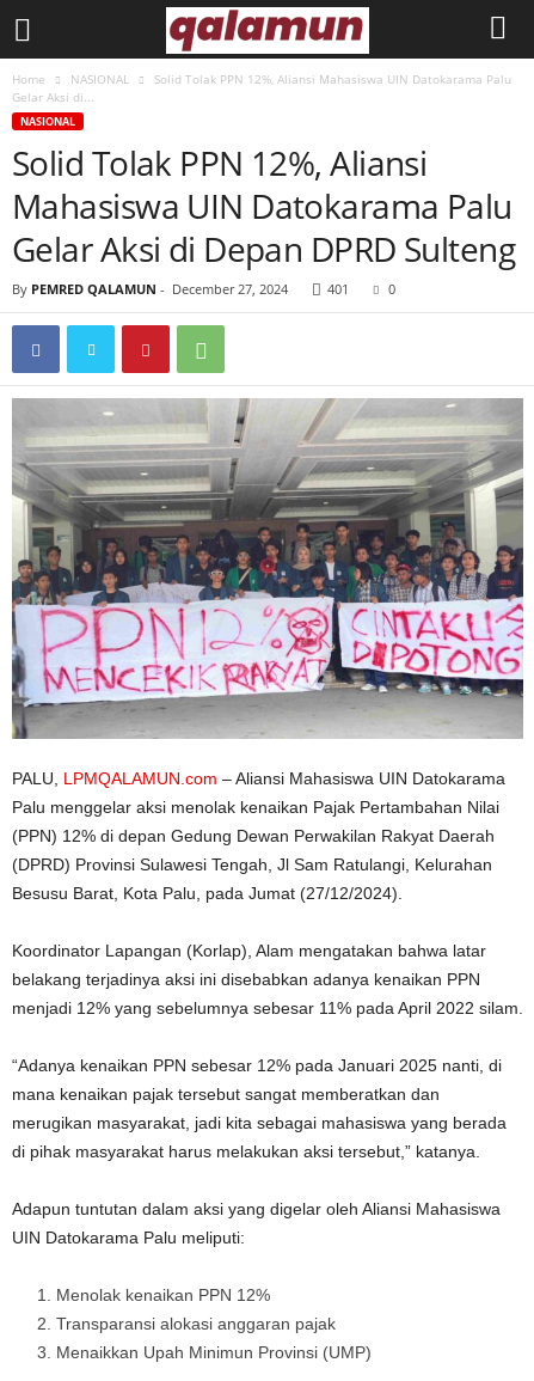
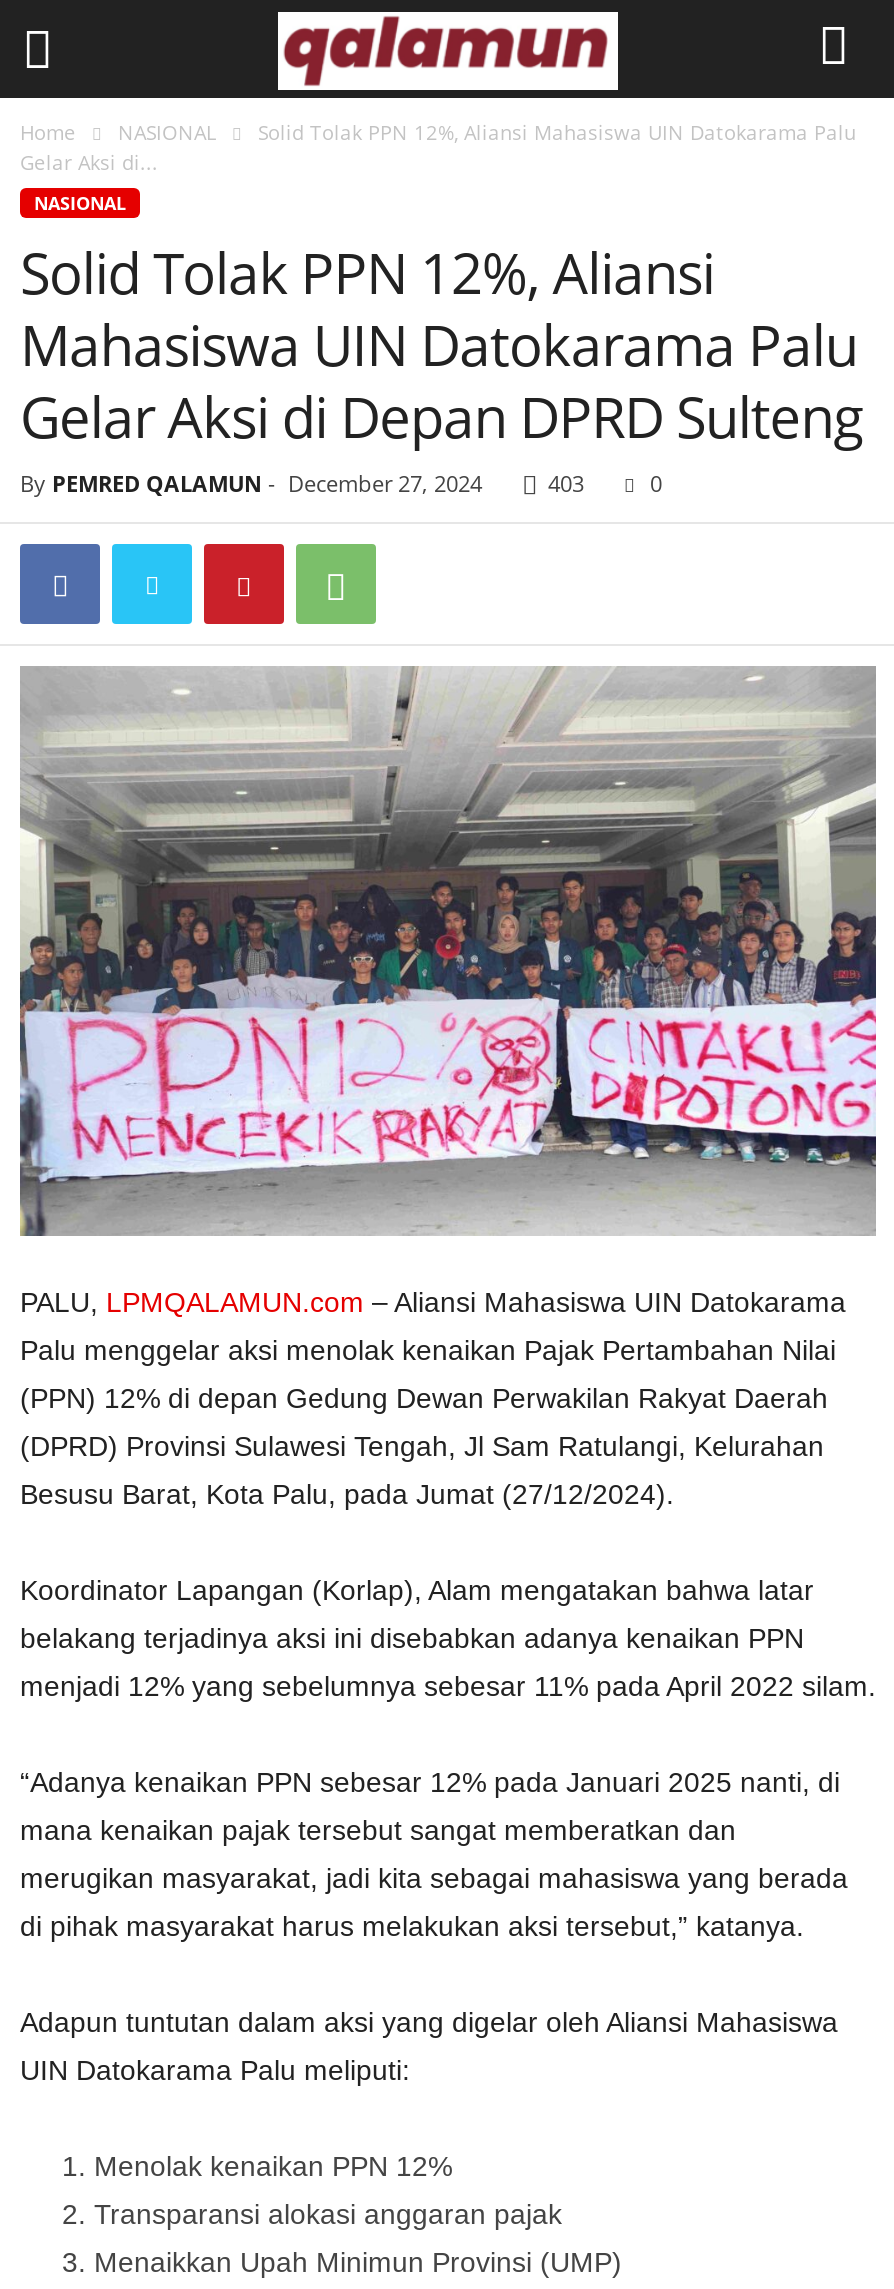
[327,280,349,298] 401 -> [548,468,584,498] 403

